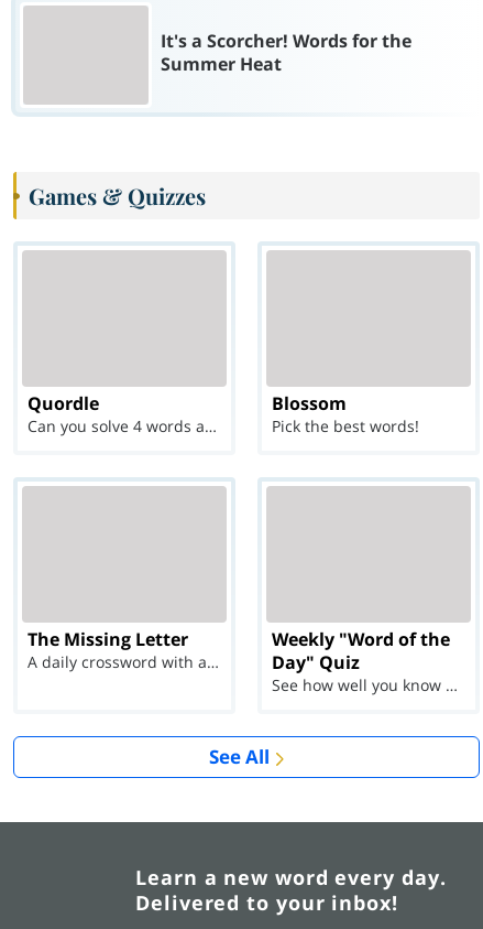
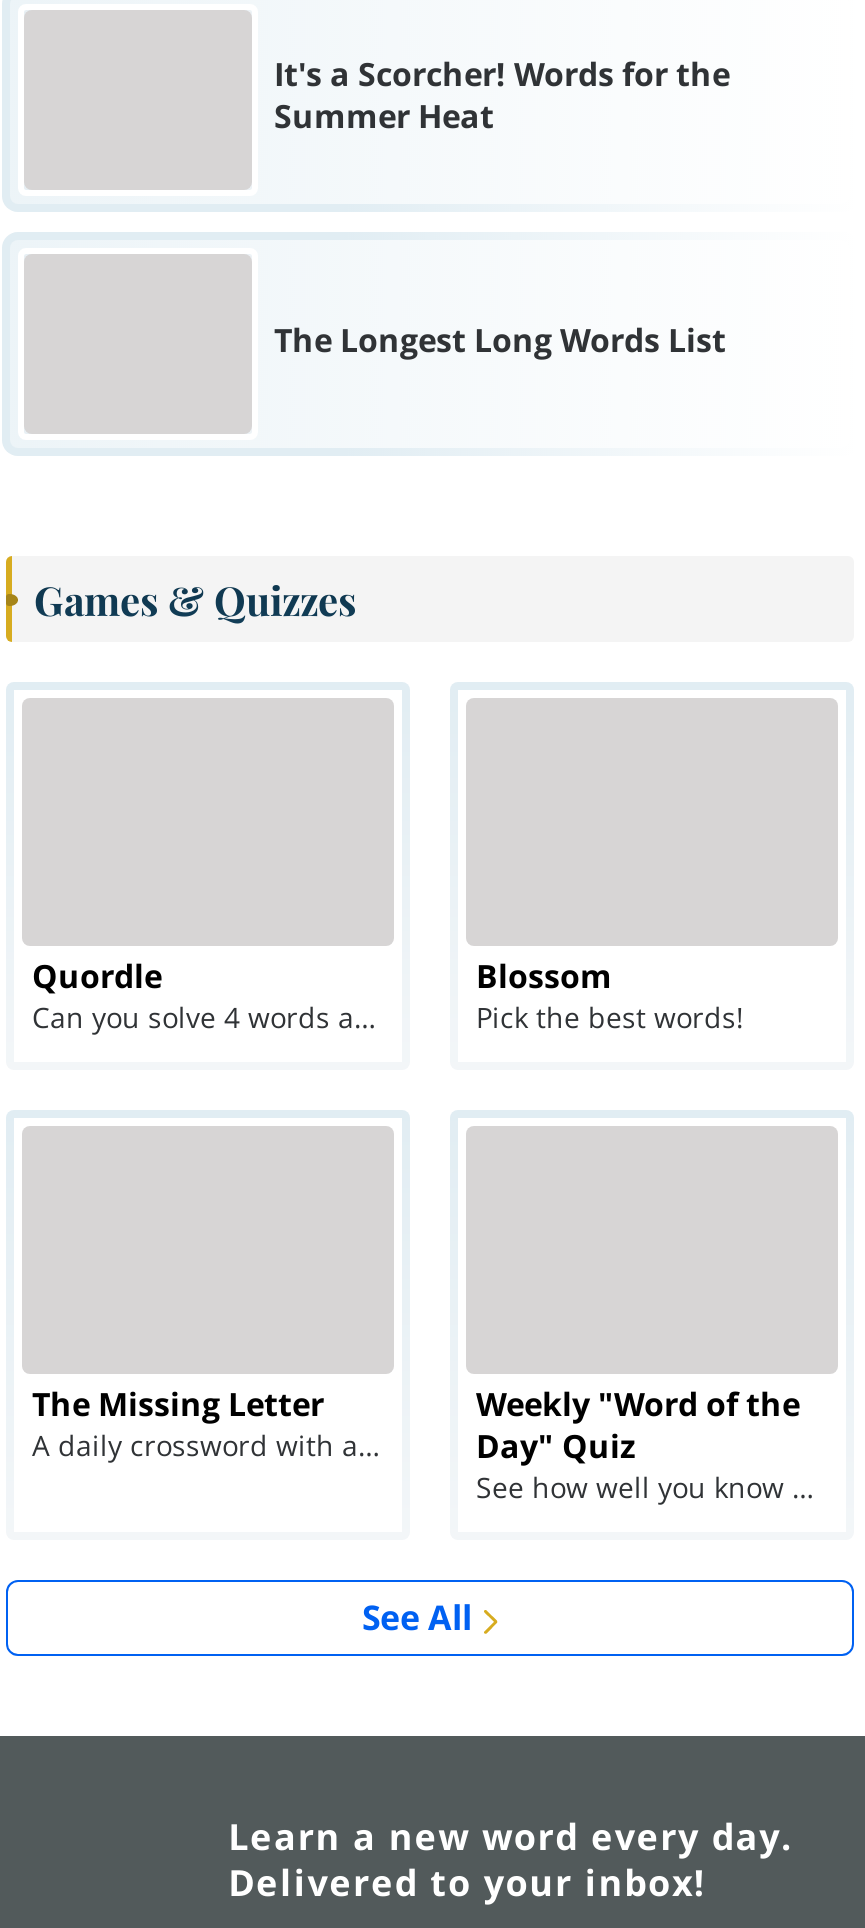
none -> [274,317,726,361] The Longest Long Words List

